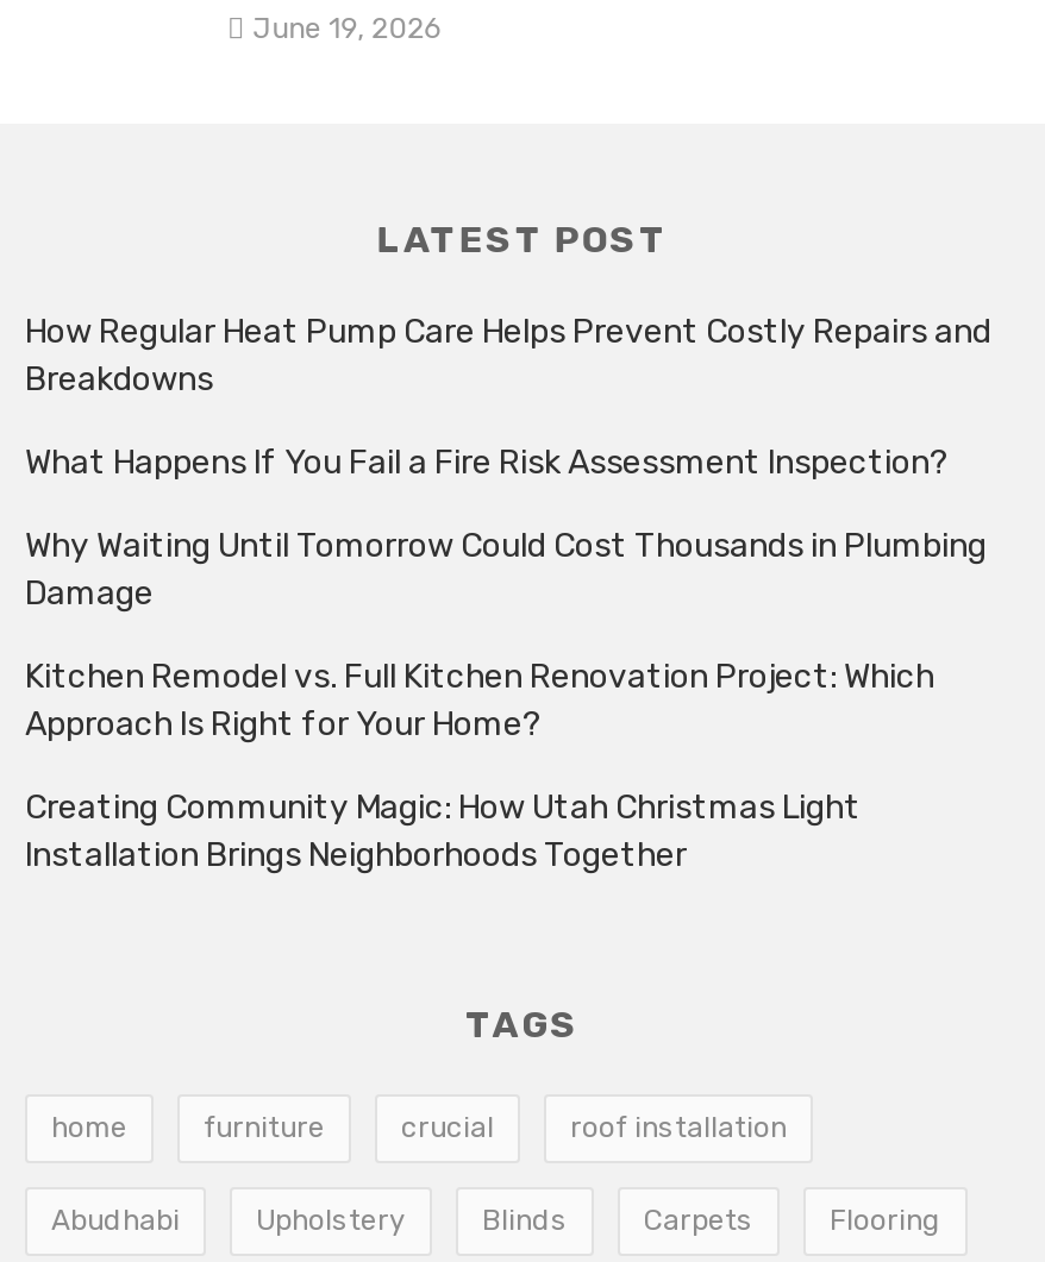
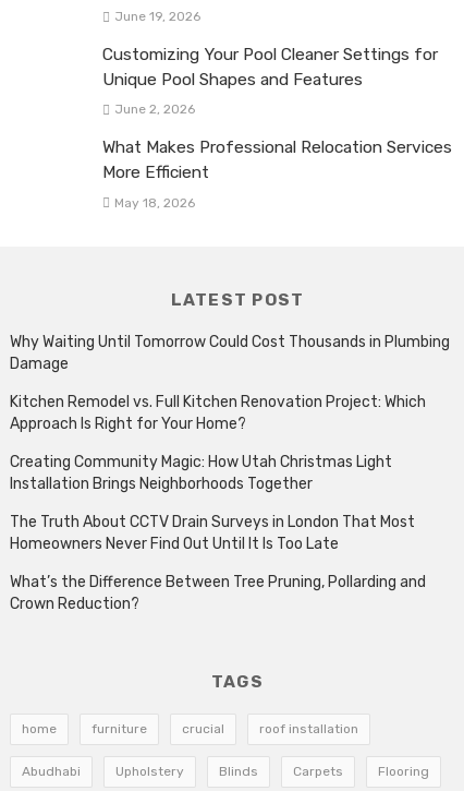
none -> [102,45,452,210] Customizing Your Pool Cleaner Settings for | Unique Pool Shapes and Features | June 2, 2026 | What Makes Professional Relocation Services | More Efficient | May 18, 2026
[25,311,991,482] How Regular Heat Pump Care Helps Prevent Costly Repairs and | Breakdowns | What Happens If You Fail a Fire Risk Assessment Inspection? -> none
none -> [10,512,426,613] The Truth About CCTV Drain Surveys in London That Most | Homeowners Never Find Out Until It Is Too Late | What’s the Difference Between Tree Pruning, Pollarding and | Crown Reduction?

